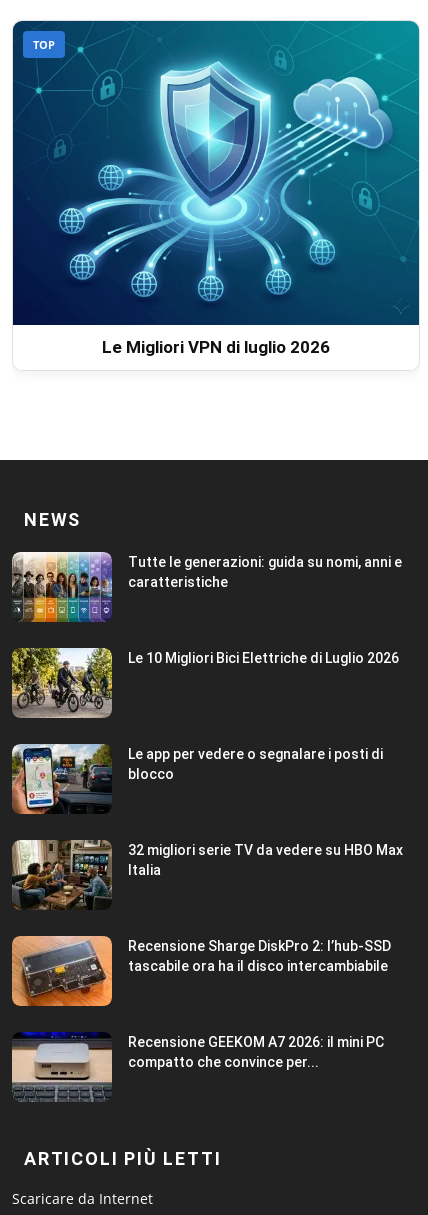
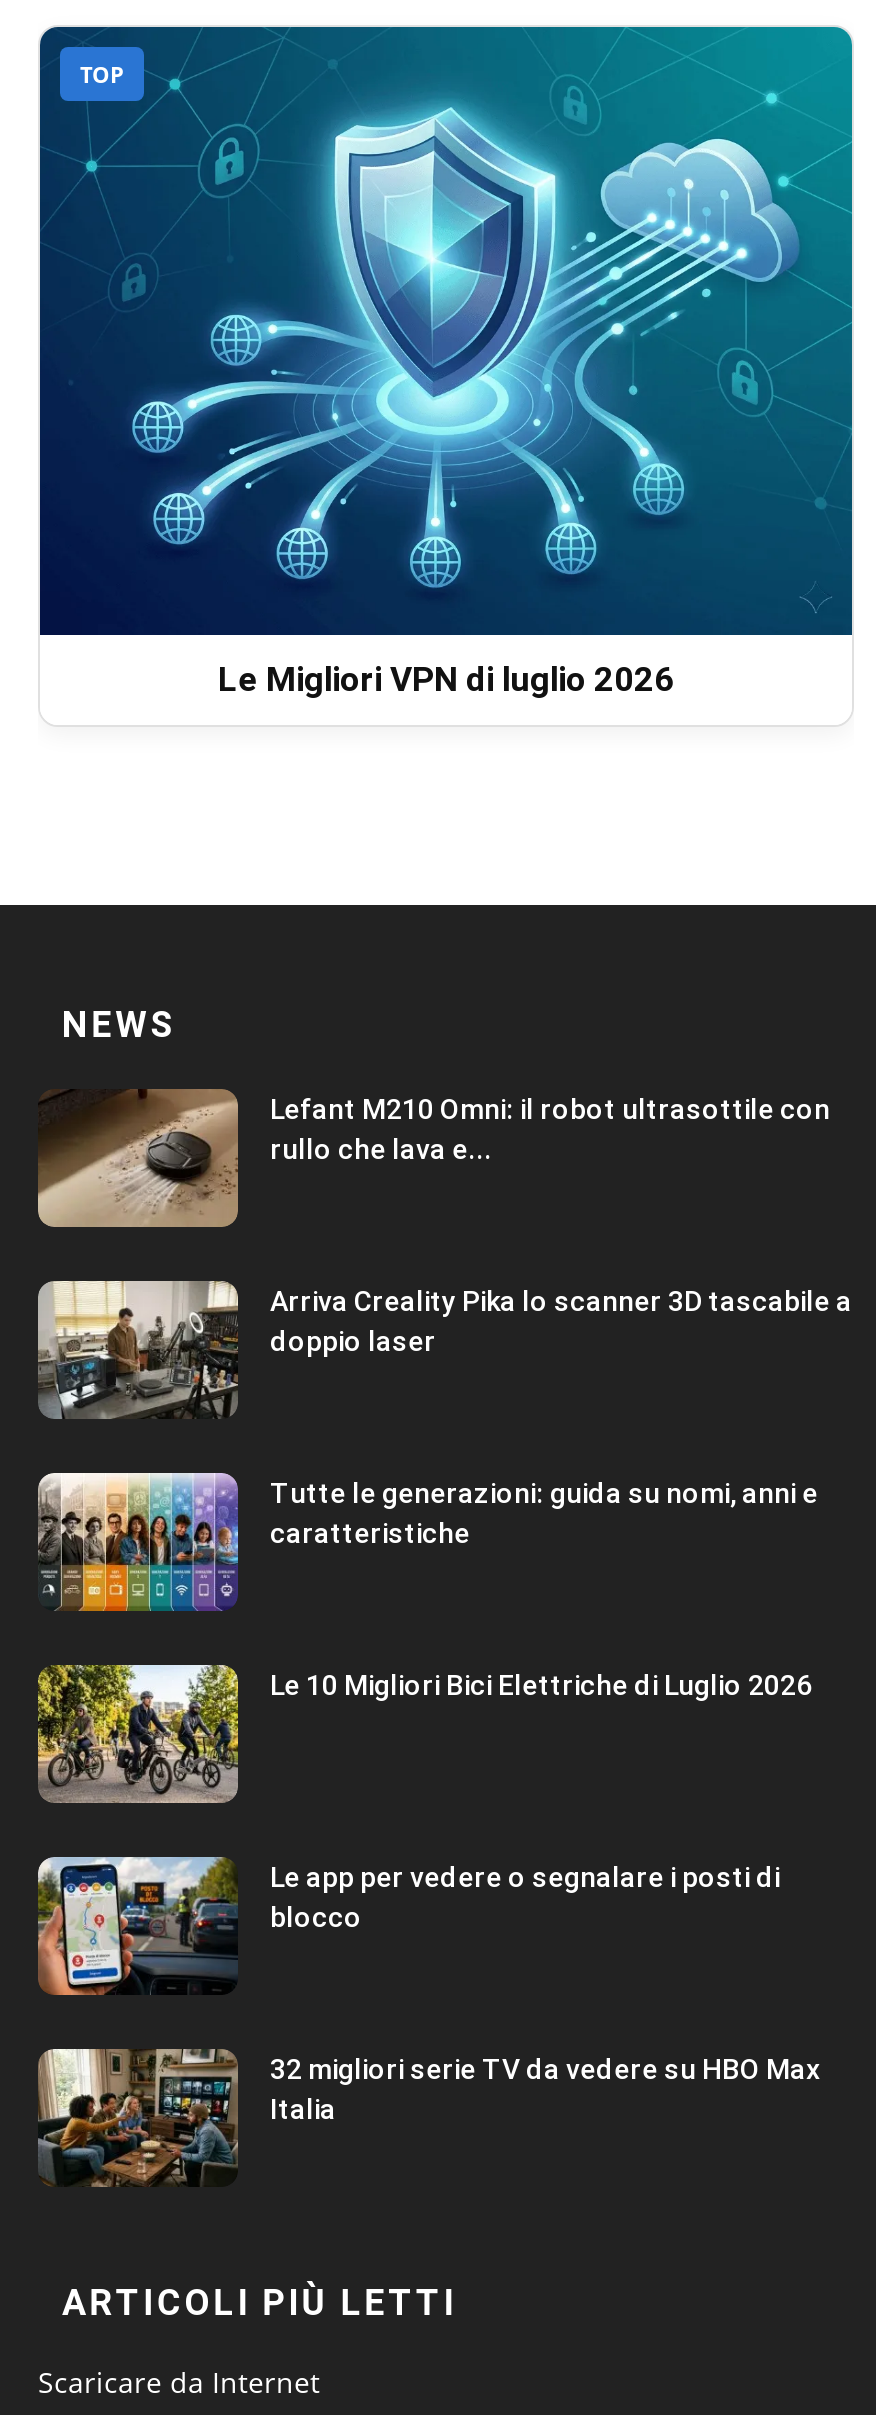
none -> [36,1089,830,1229] [image] | Lefant M210 Omni: il robot ultrasottile con | rullo che lava e...
none -> [36,1279,852,1419] [image] | Arriva Creality Pika lo scanner 3D tascabile a | doppio laser
moved [10,551,403,878] -> [34,1471,820,2125]: [image] | Tutte le generazioni: guida su nomi, anni e | caratteristiche | Le 10 Migliori Bici Elettriche di Luglio 2026 | Le app per vedere o segnalare i posti di | blocco | 32 migliori serie TV da vedere su HBO Max | Italia
[11,935,391,1007] [image] | Recensione Sharge DiskPro 2: l’hub-SSD | tascabile ora ha il disco intercambiabile -> none
[11,1031,384,1102] [image] | Recensione GEEKOM A7 2026: il mini PC | compatto che convince per... -> none

